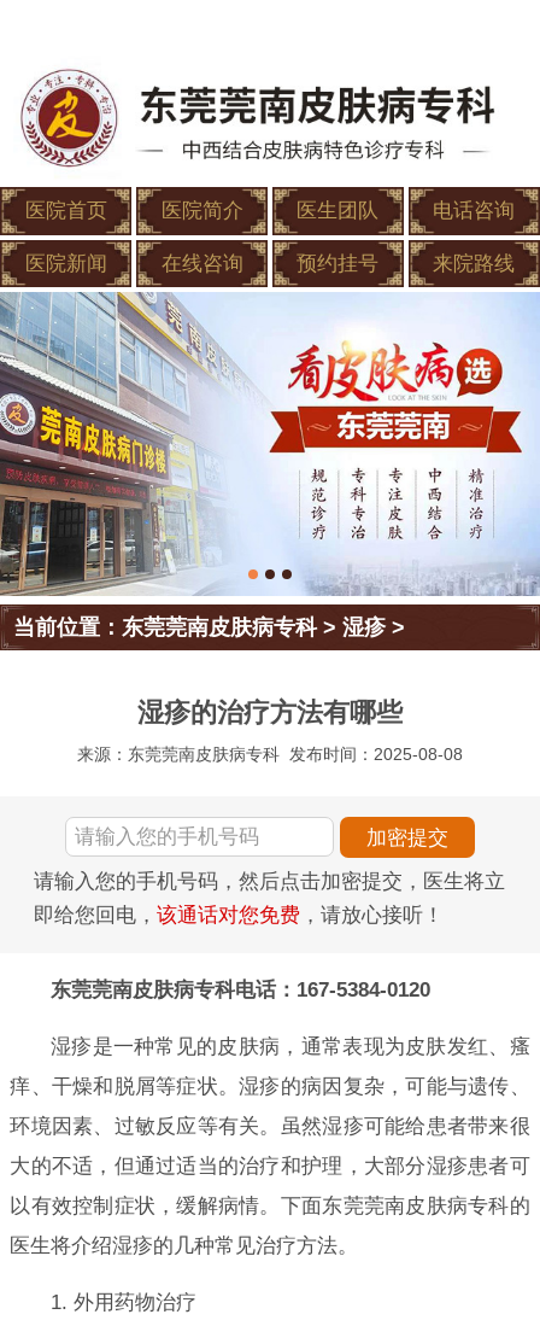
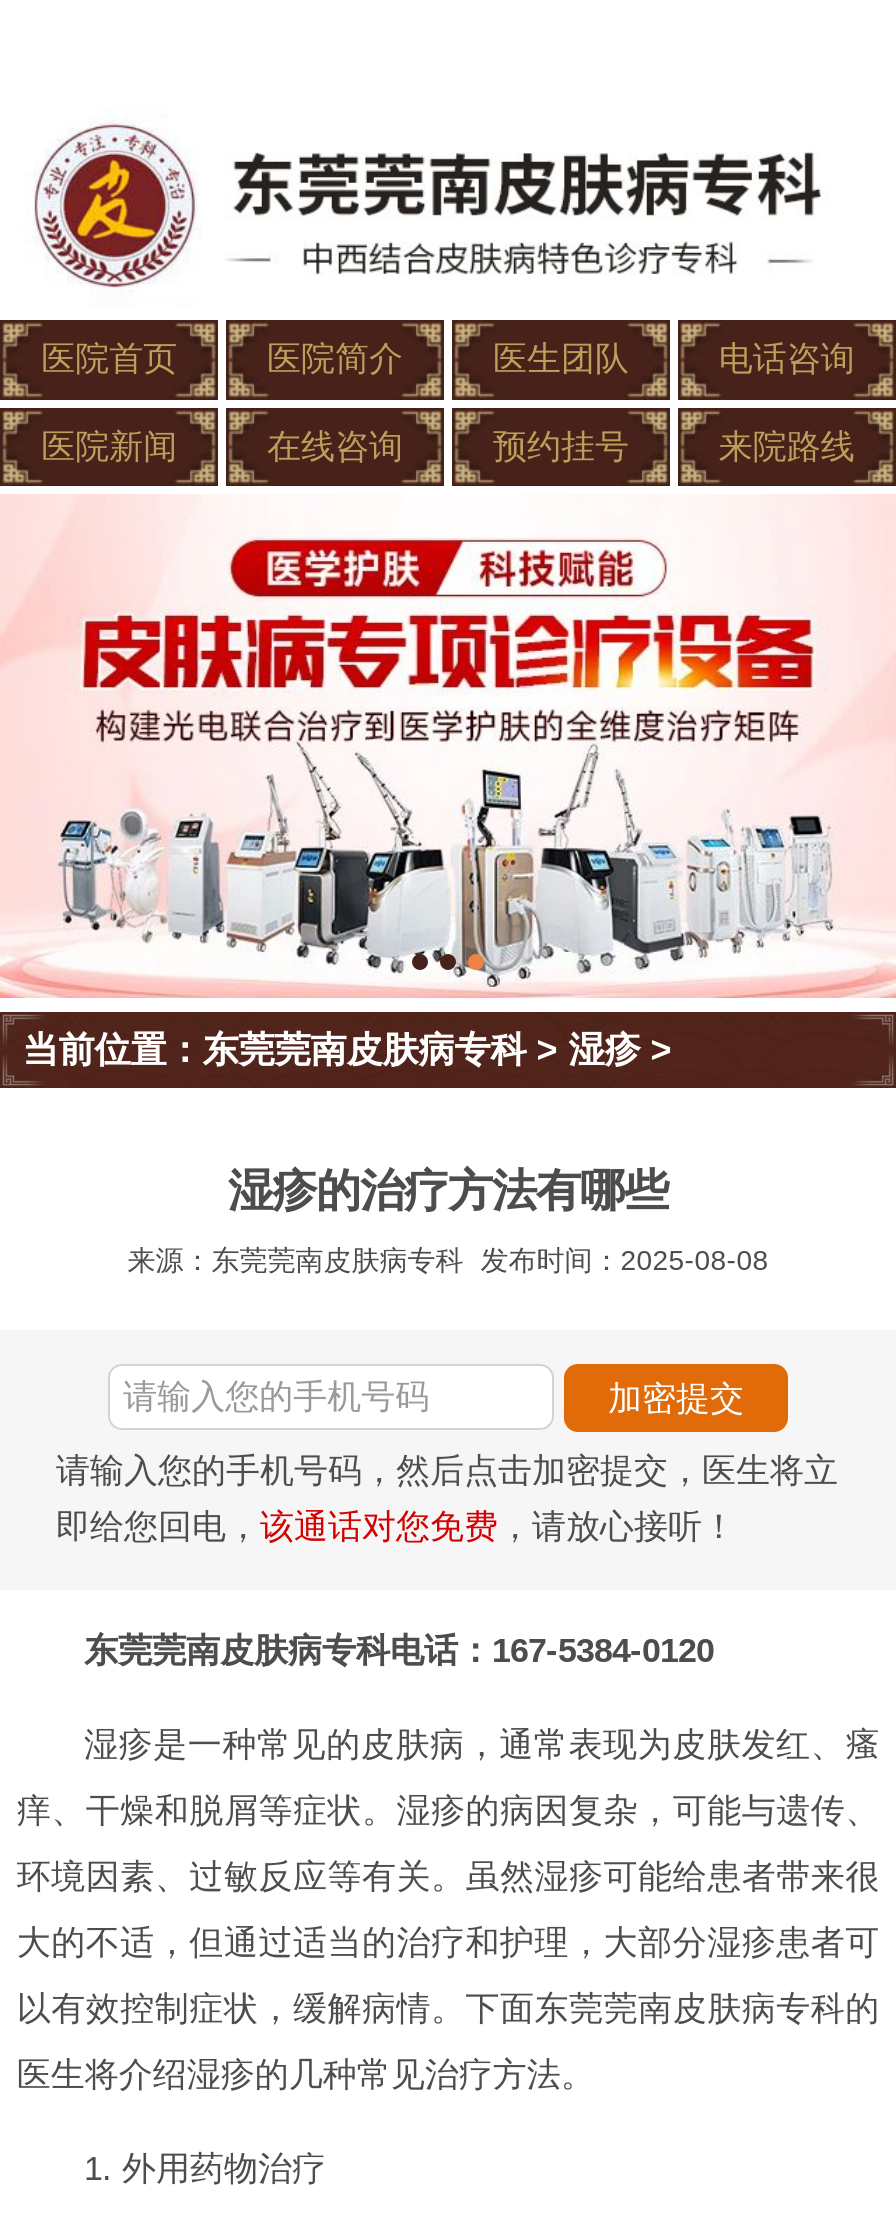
[4,291,536,597] [image] -> [6,494,890,998] [image]

